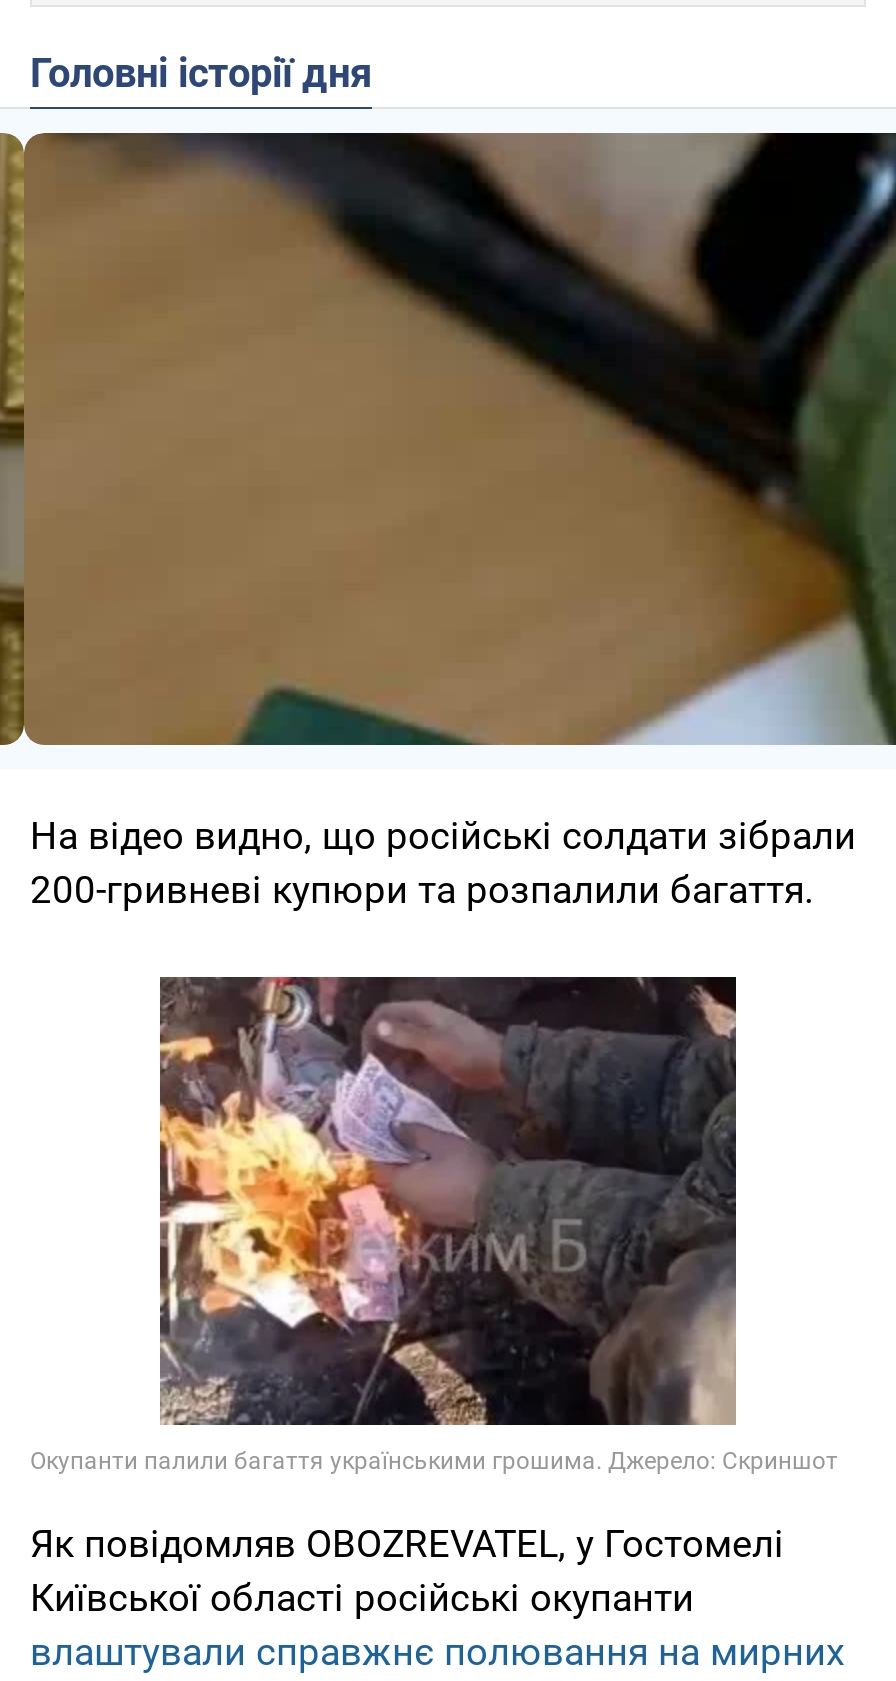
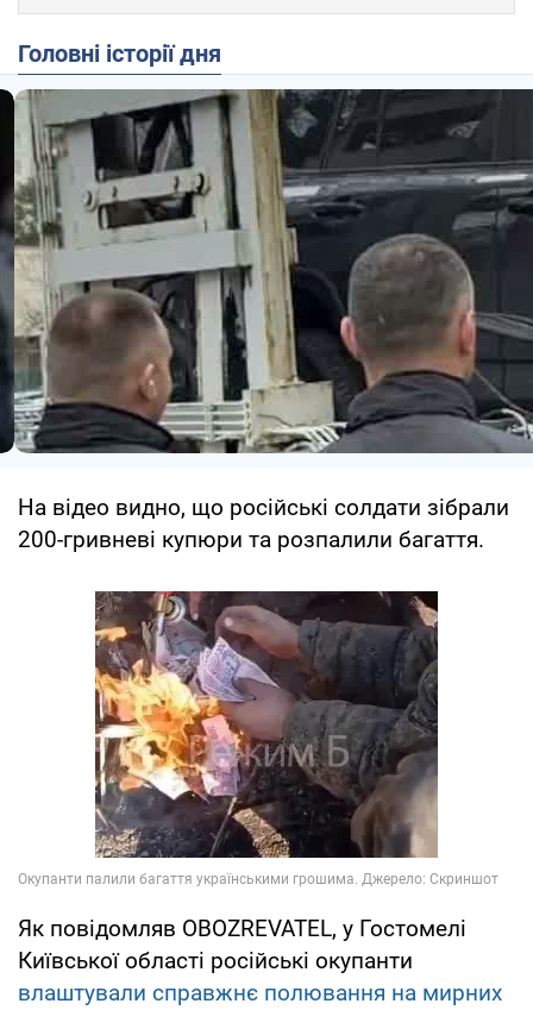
[6,131,890,745] [image] -> [4,88,529,453] [image]

